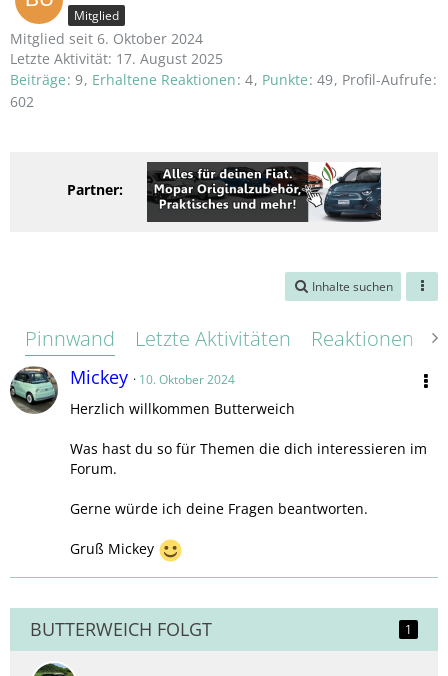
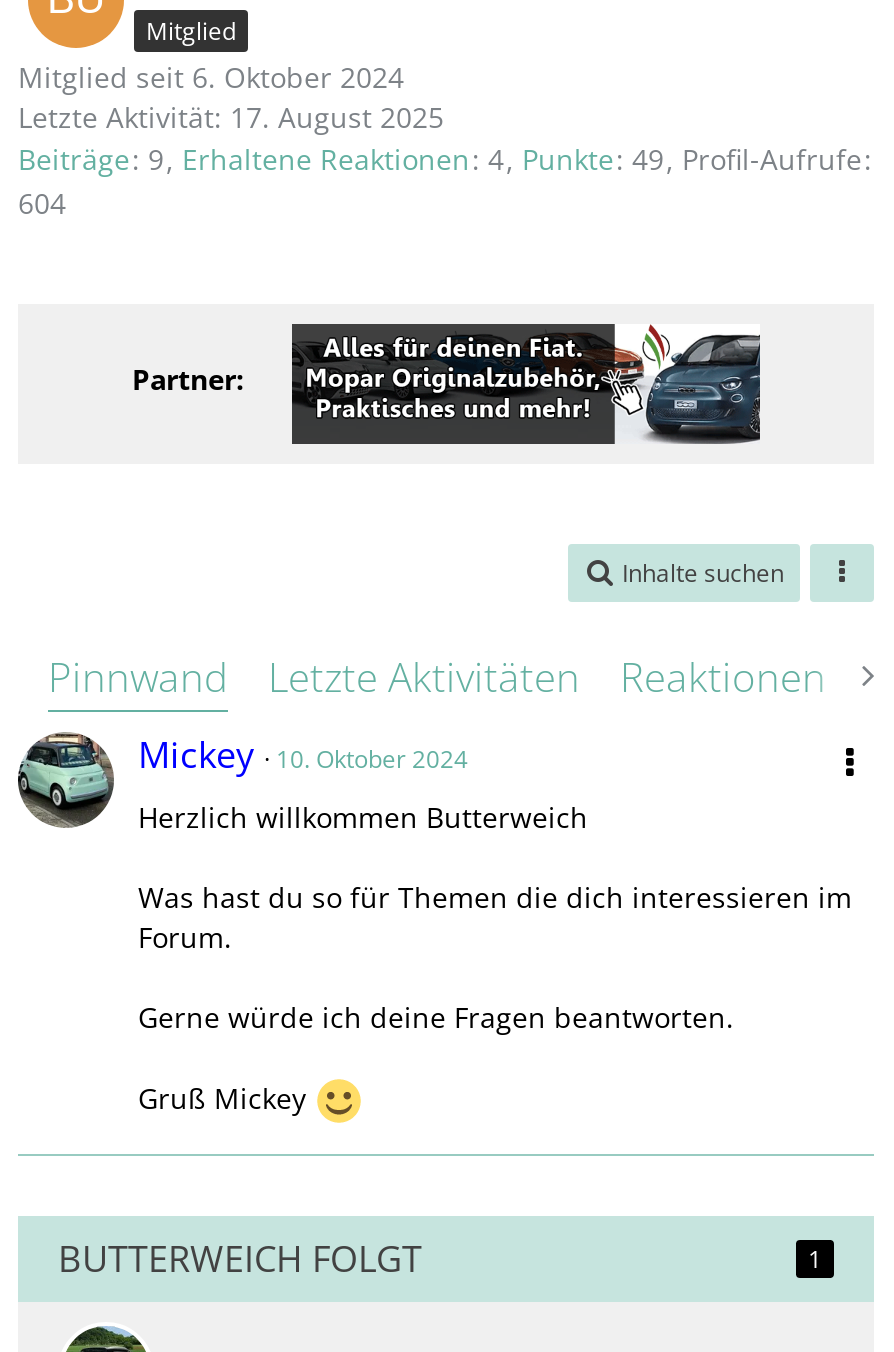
[10,91,34,110] 602 -> [18,183,66,221] 604

